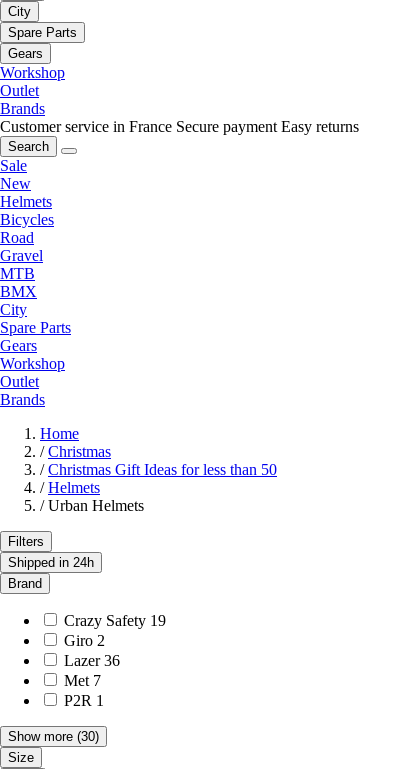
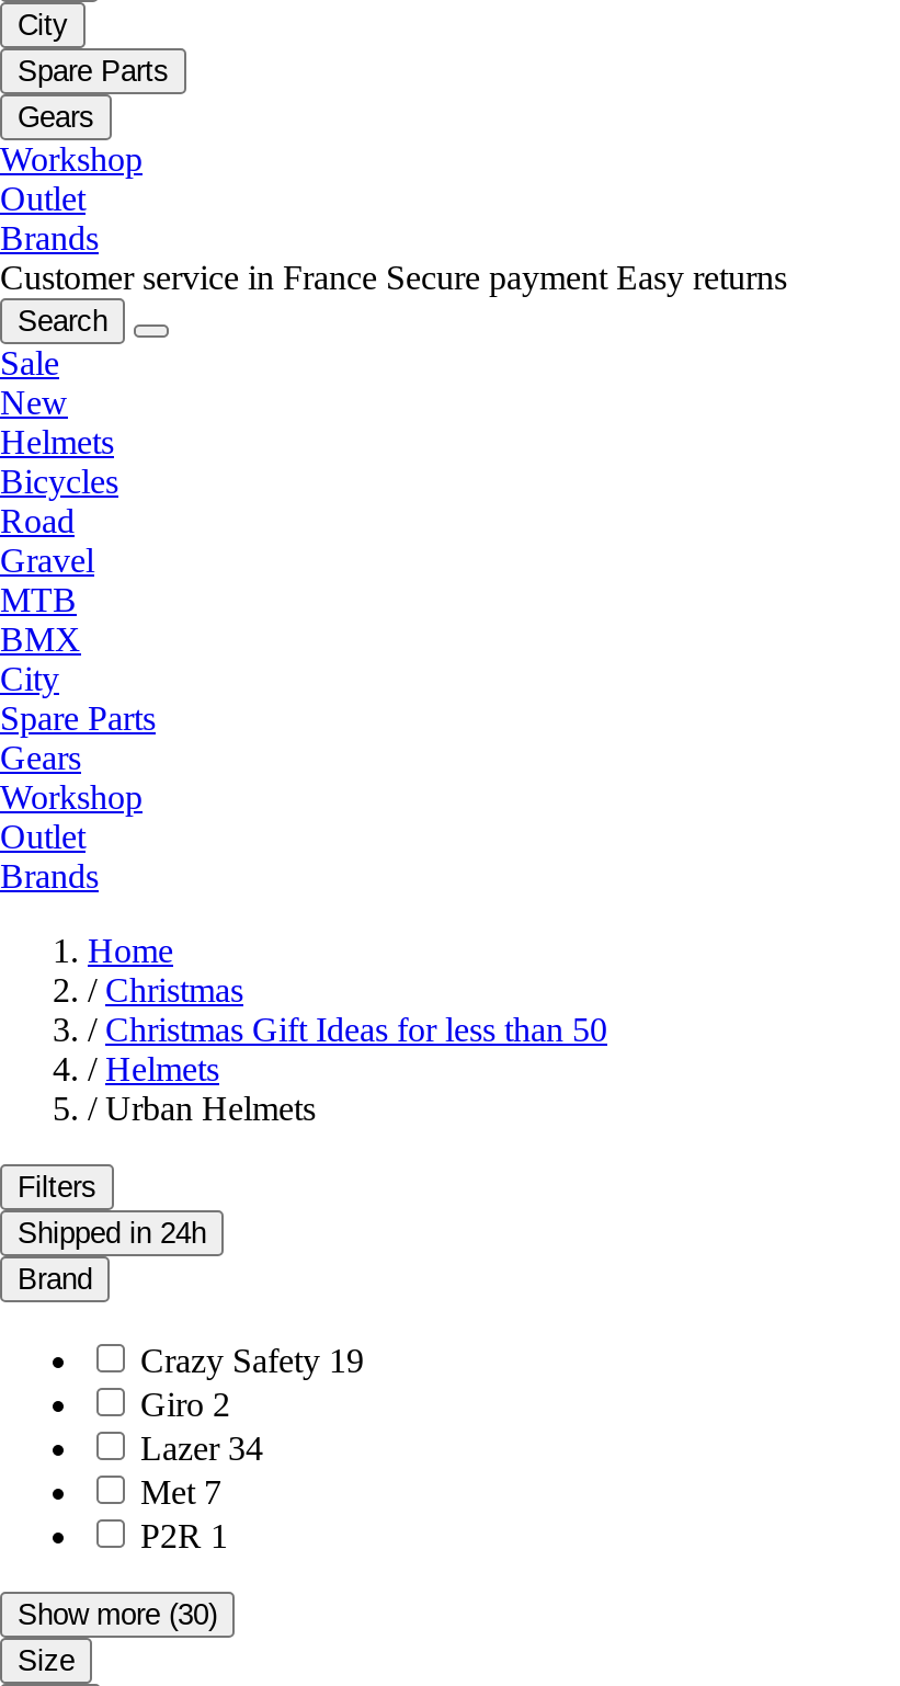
[64,652,120,669] Lazer 36 -> [140,1430,263,1467] Lazer 34

